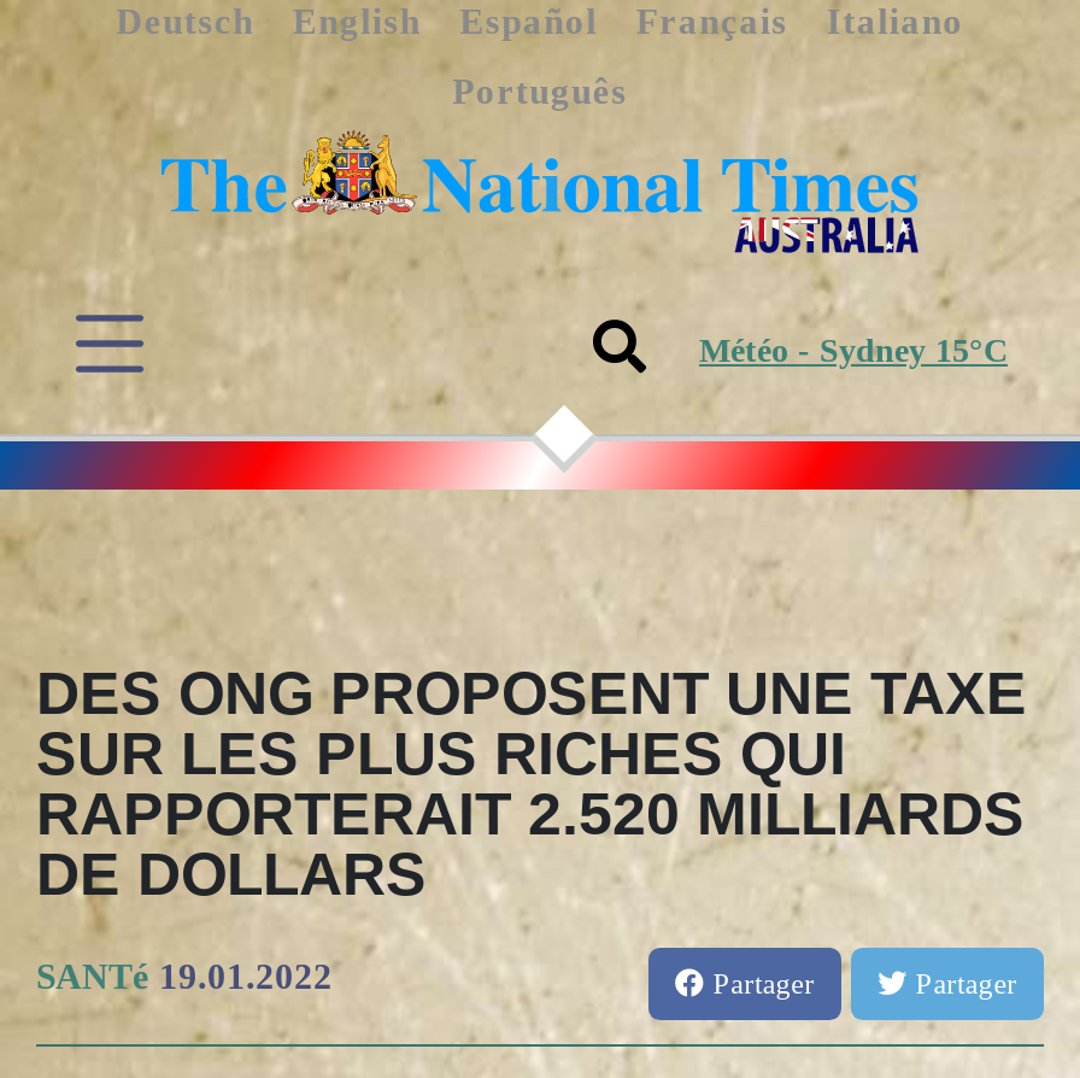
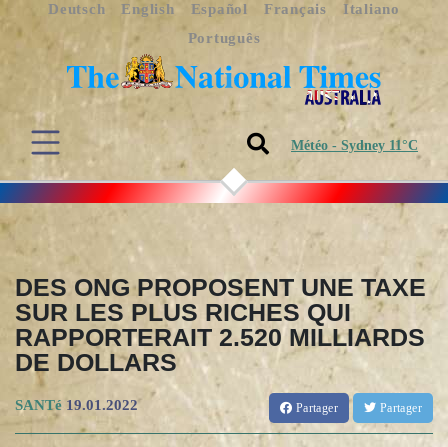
[699,332,1008,368] Météo - Sydney 15°C -> [291,138,418,153] Météo - Sydney 11°C

